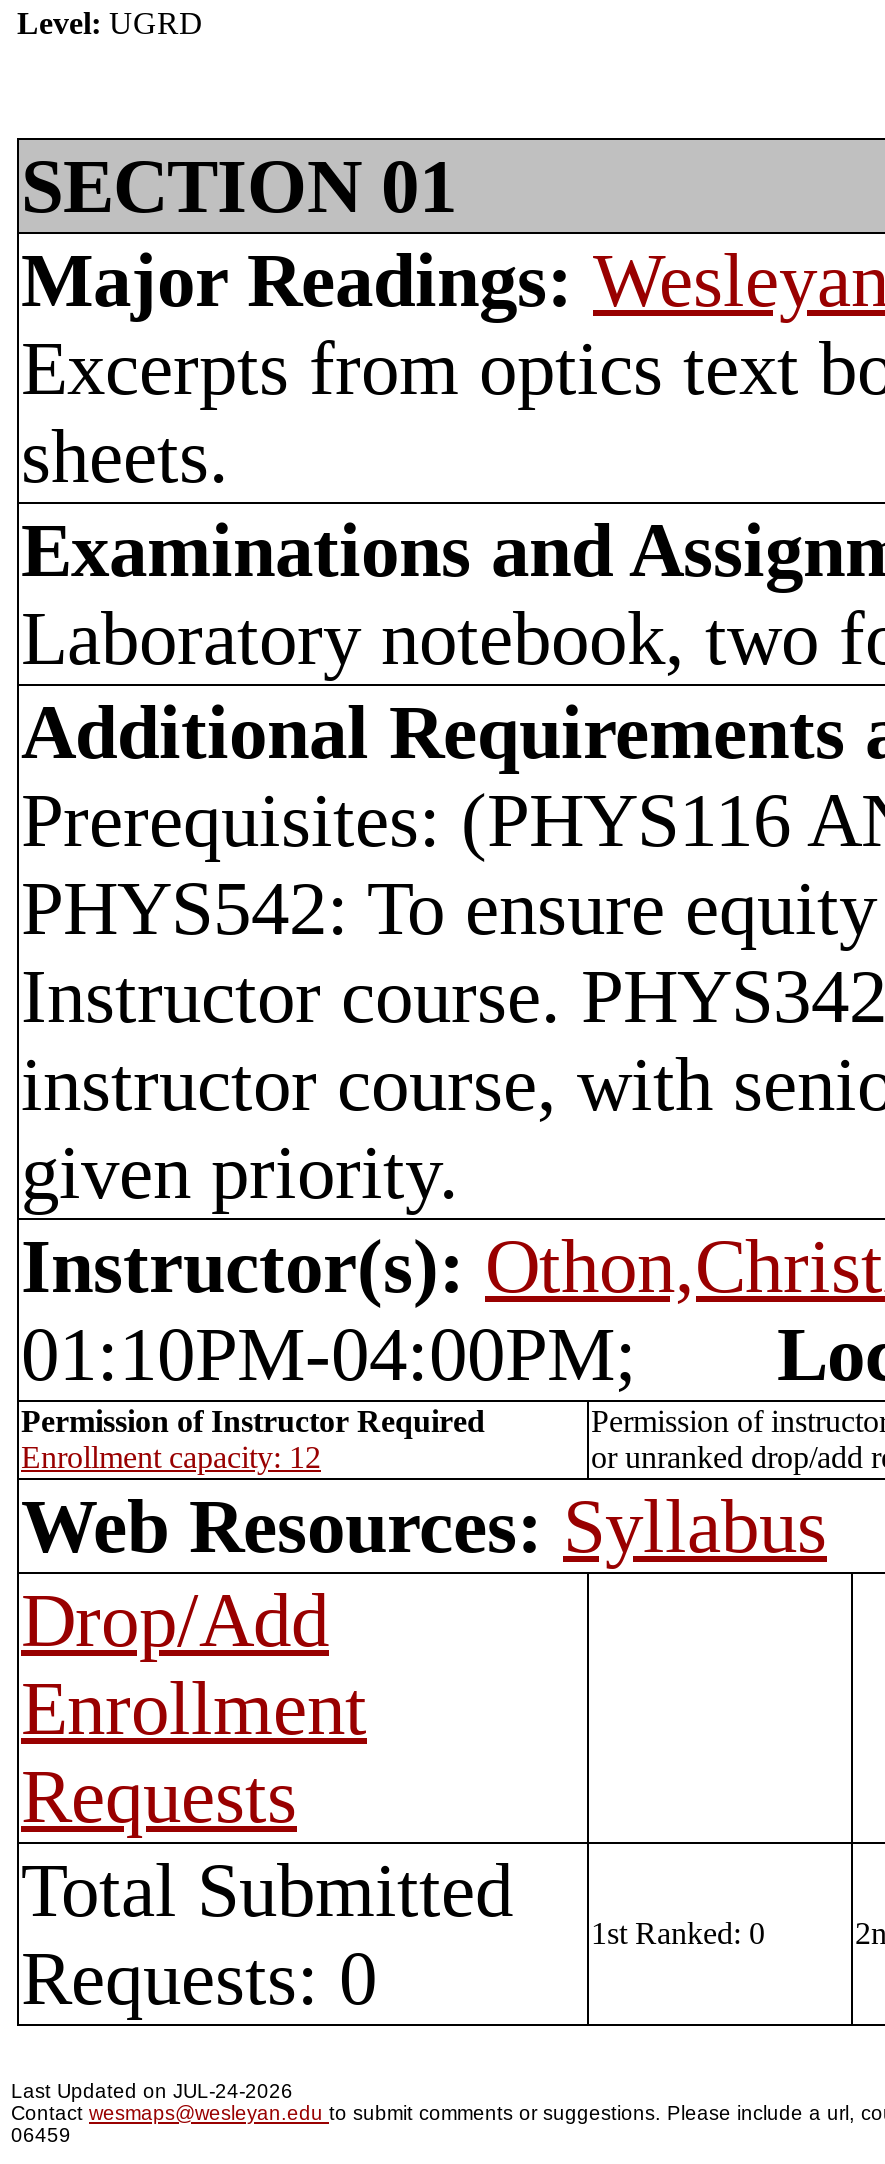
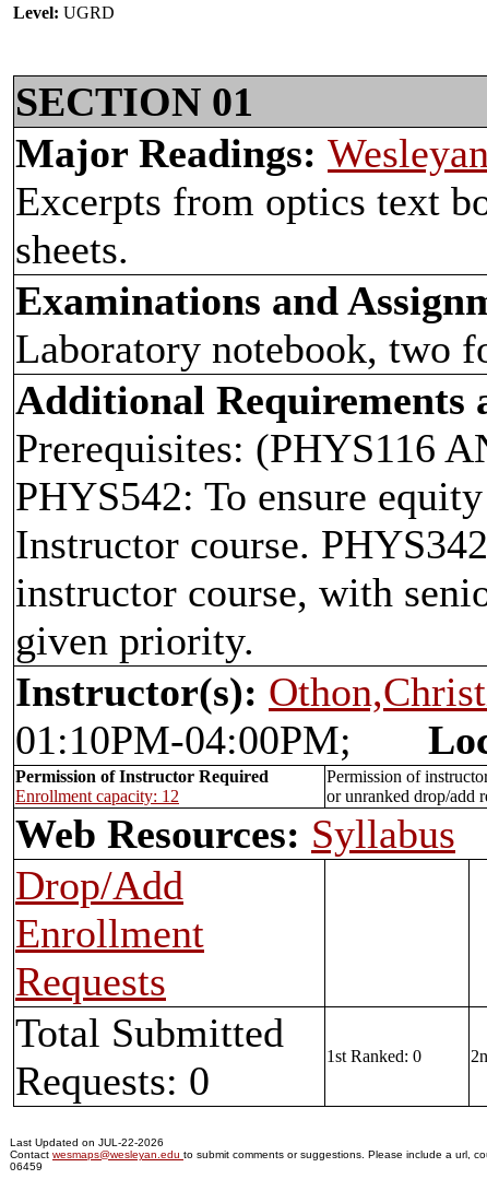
[11,2080,293,2102] Last Updated on JUL-24-2026 -> [10,1136,164,1148] Last Updated on JUL-22-2026

